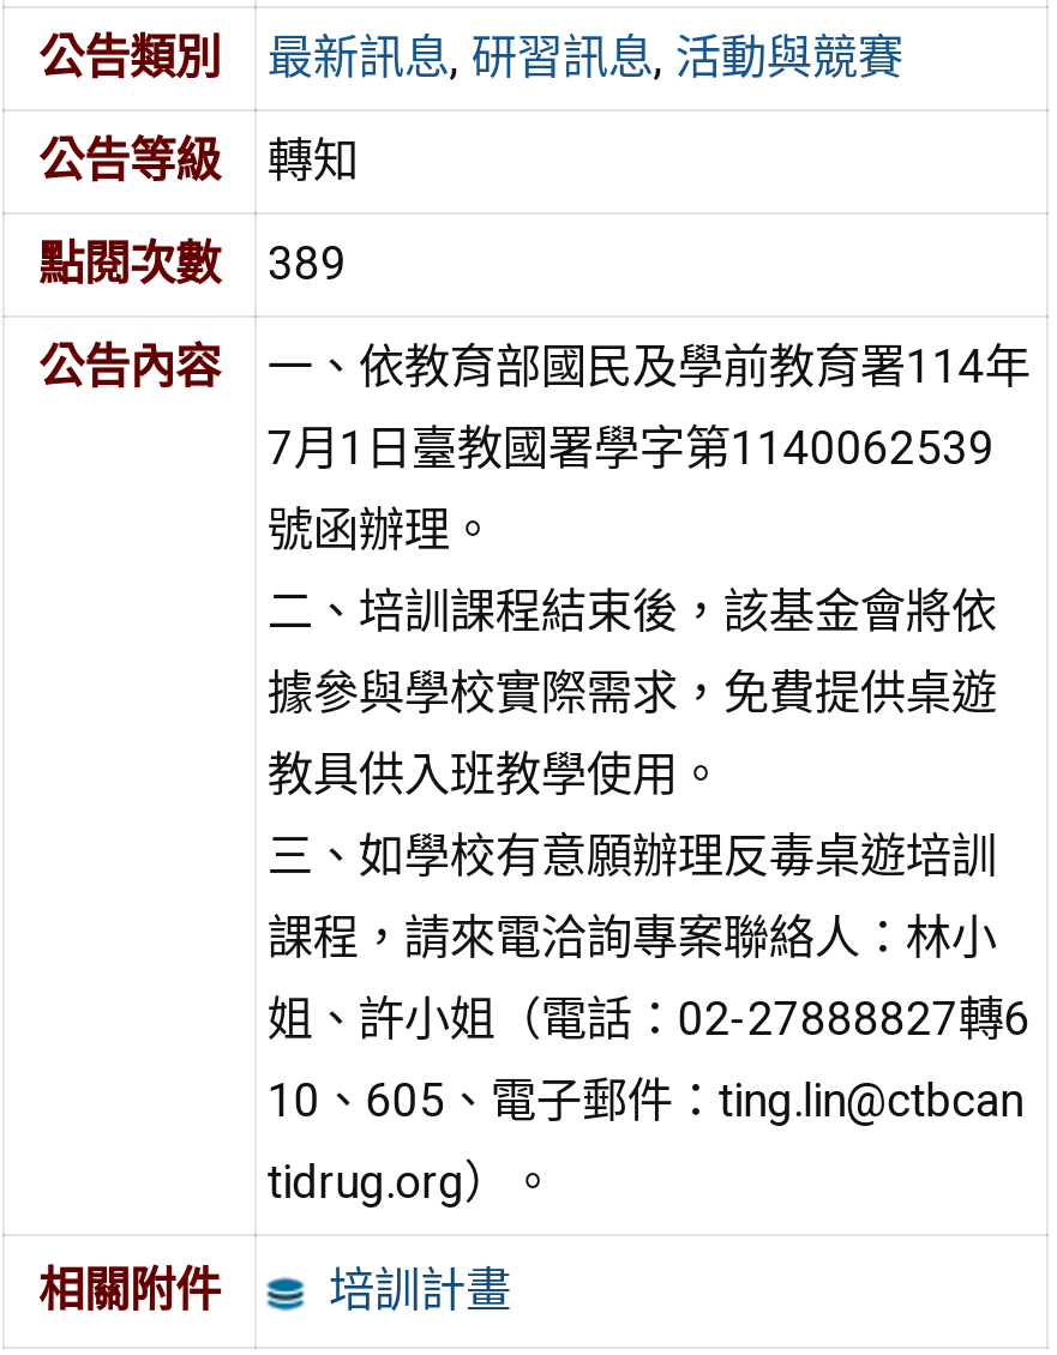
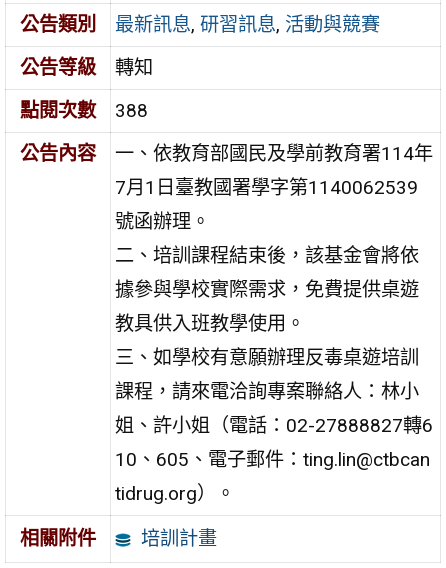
[38,236,346,291] 點閱次數 389 -> [20,99,148,122] 點閱次數 388

